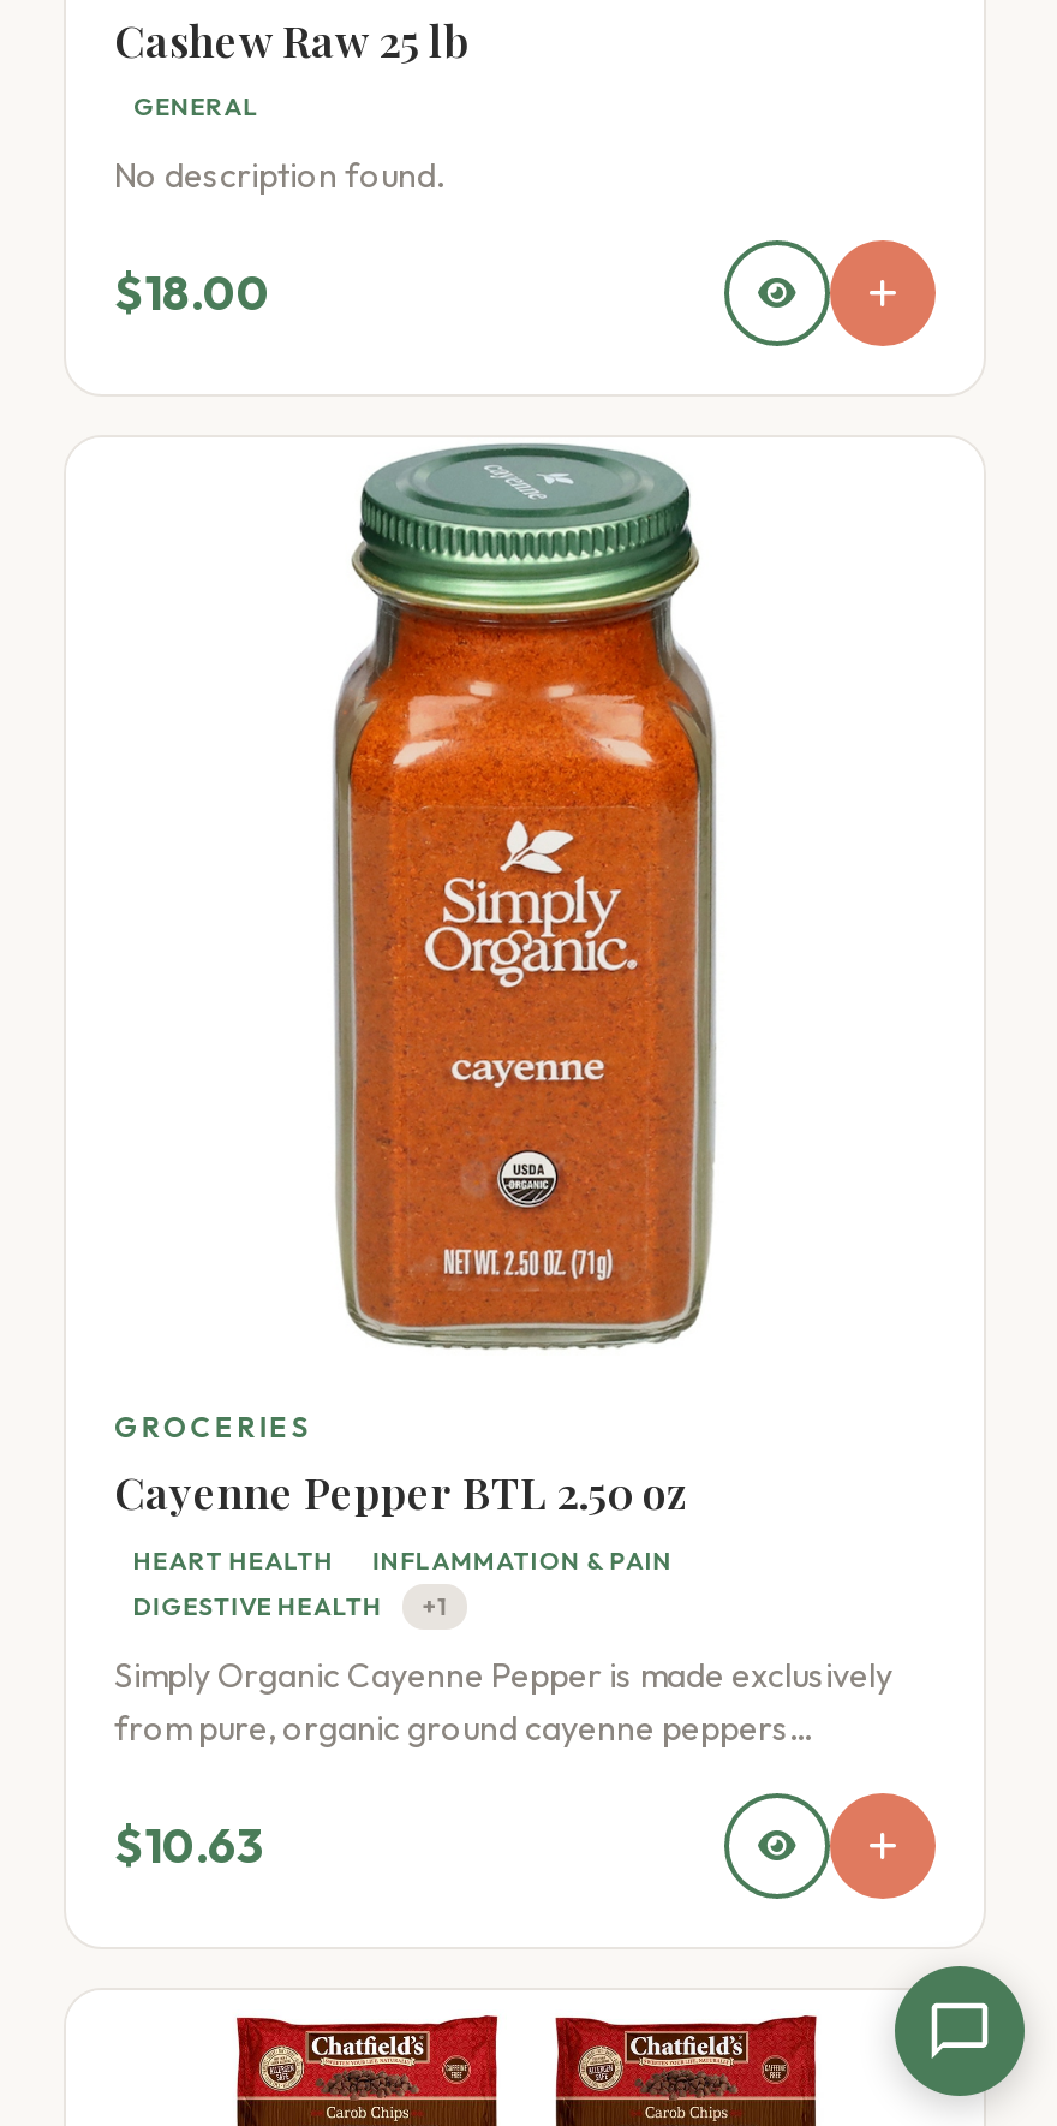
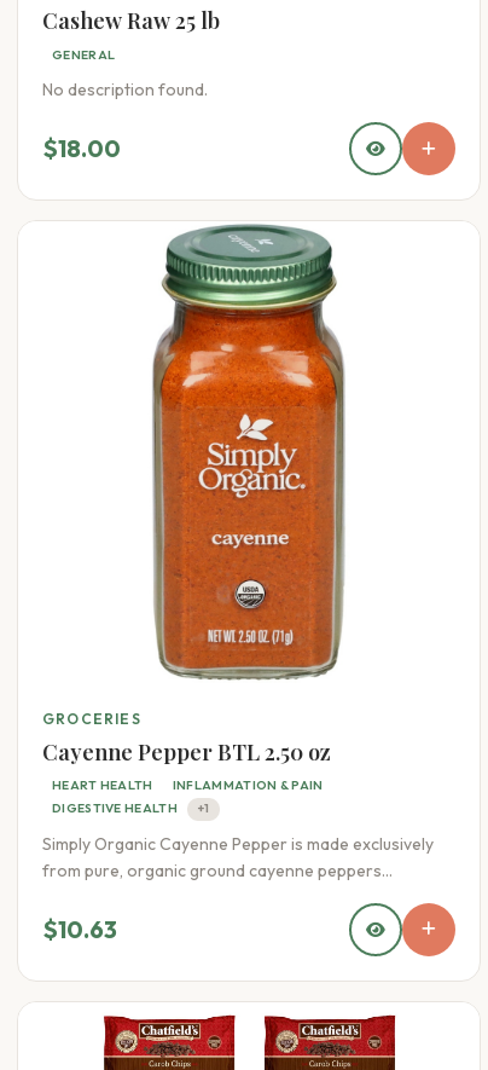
[892,1963,1027,2102] [image] -> none

